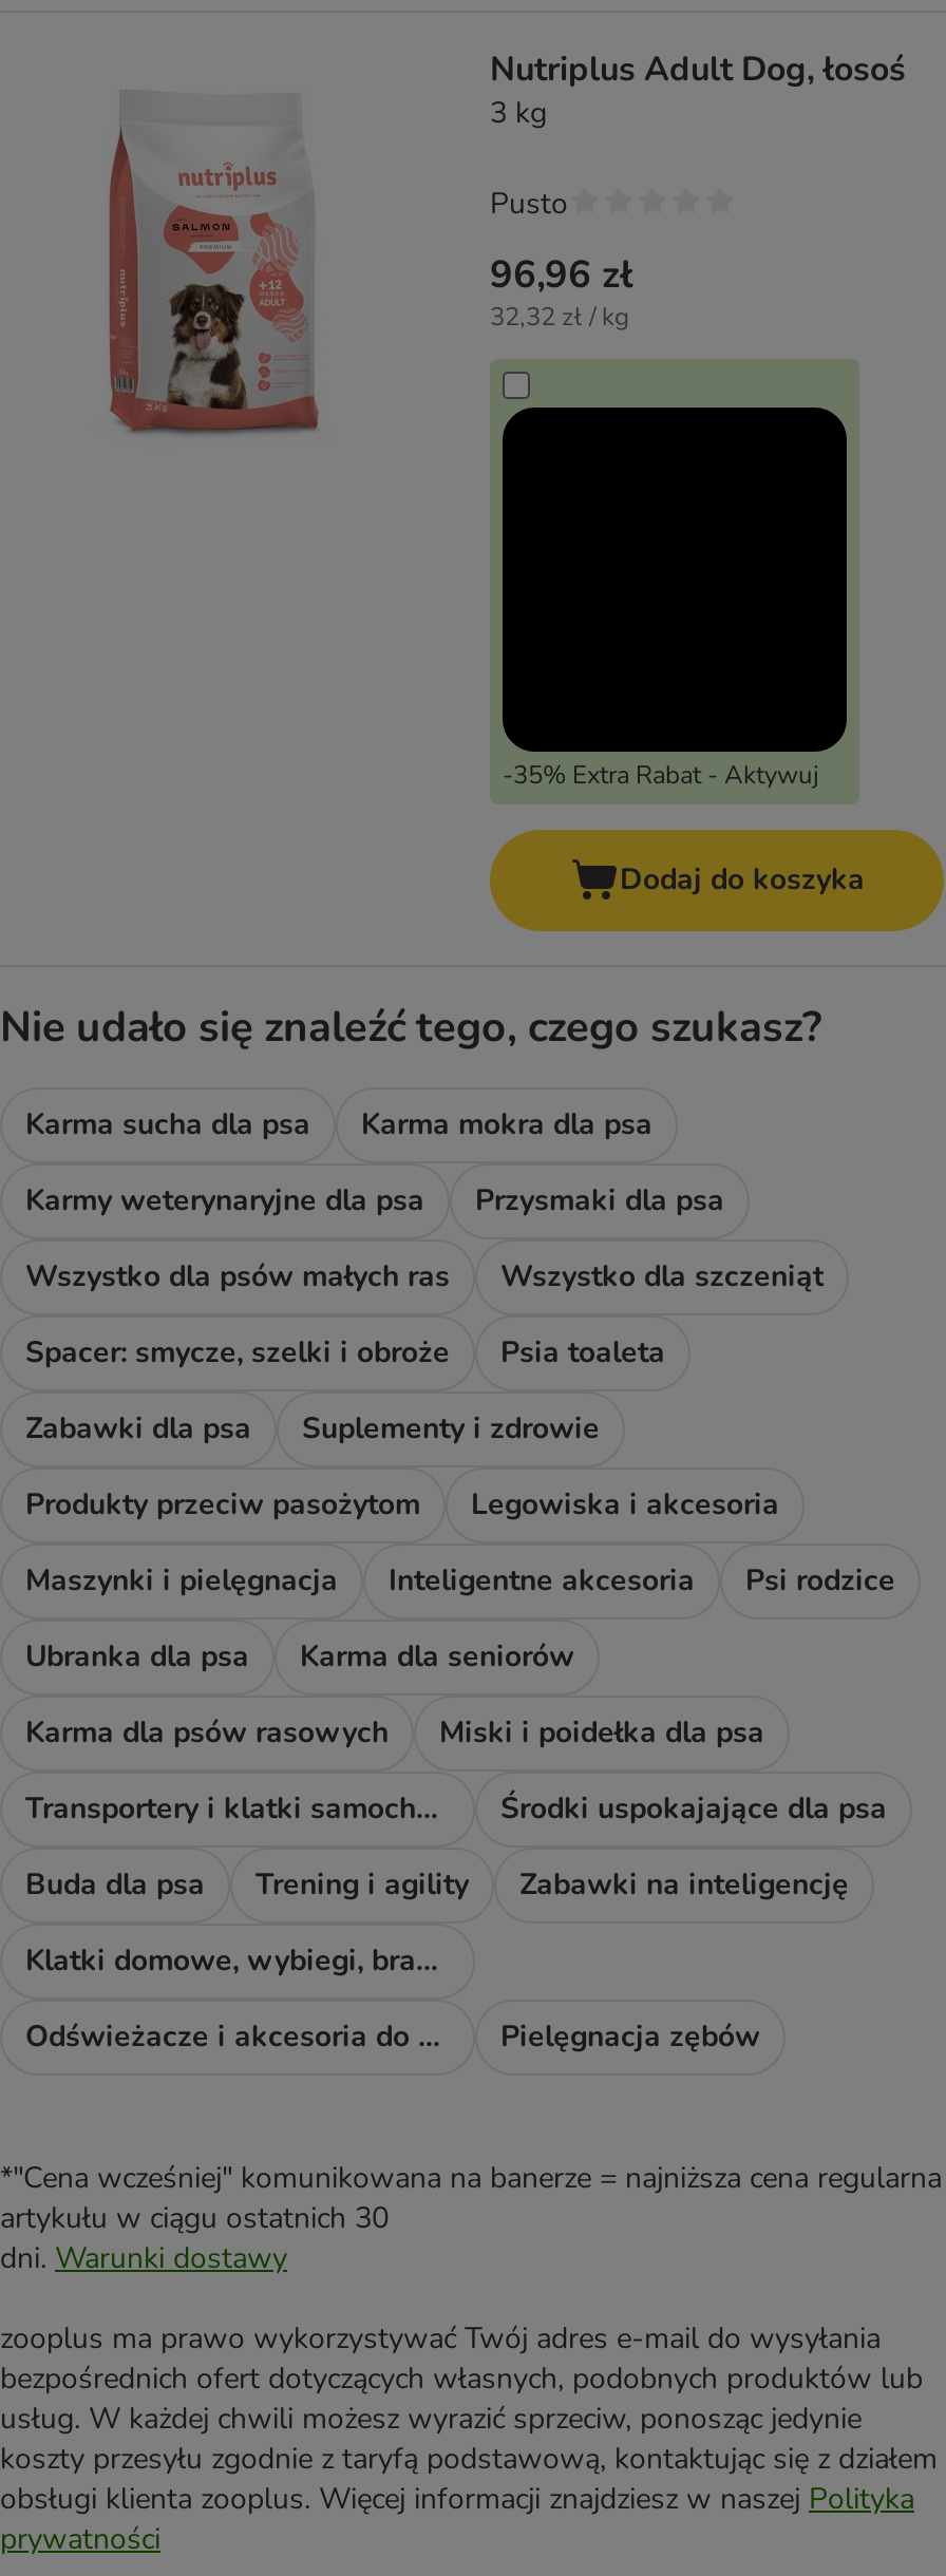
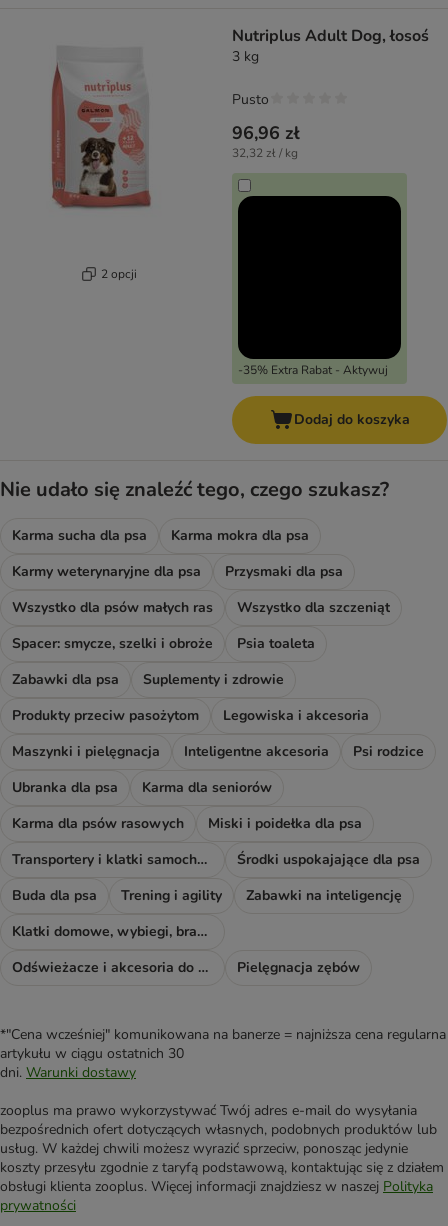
none -> [100,266,136,282] 2 opcji

